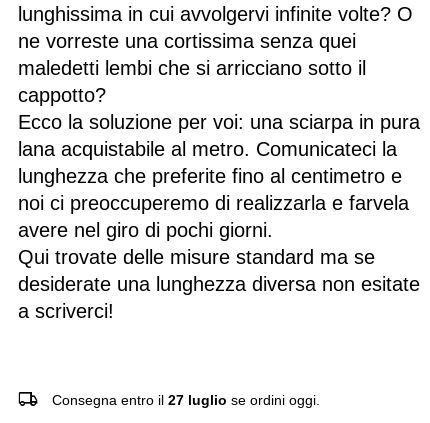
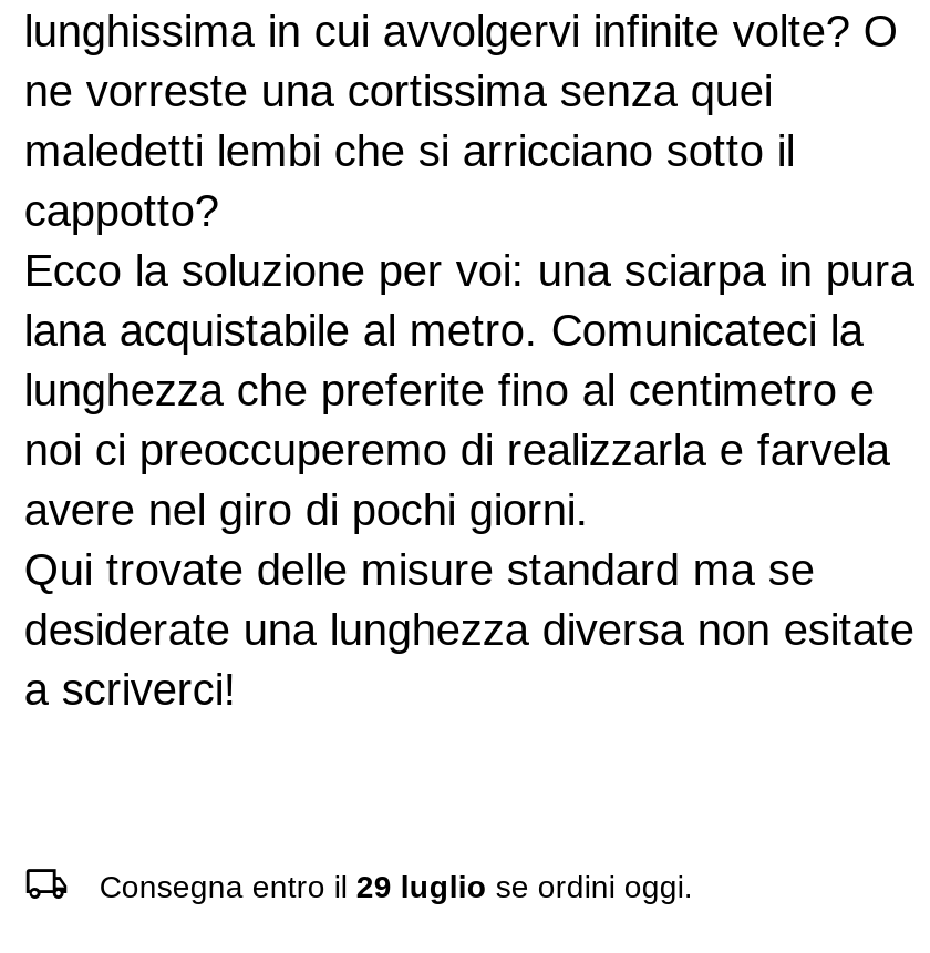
[48,392,320,408] Consegna entro il 27 luglio se ordini oggi. -> [91,869,693,905] Consegna entro il 29 luglio se ordini oggi.

